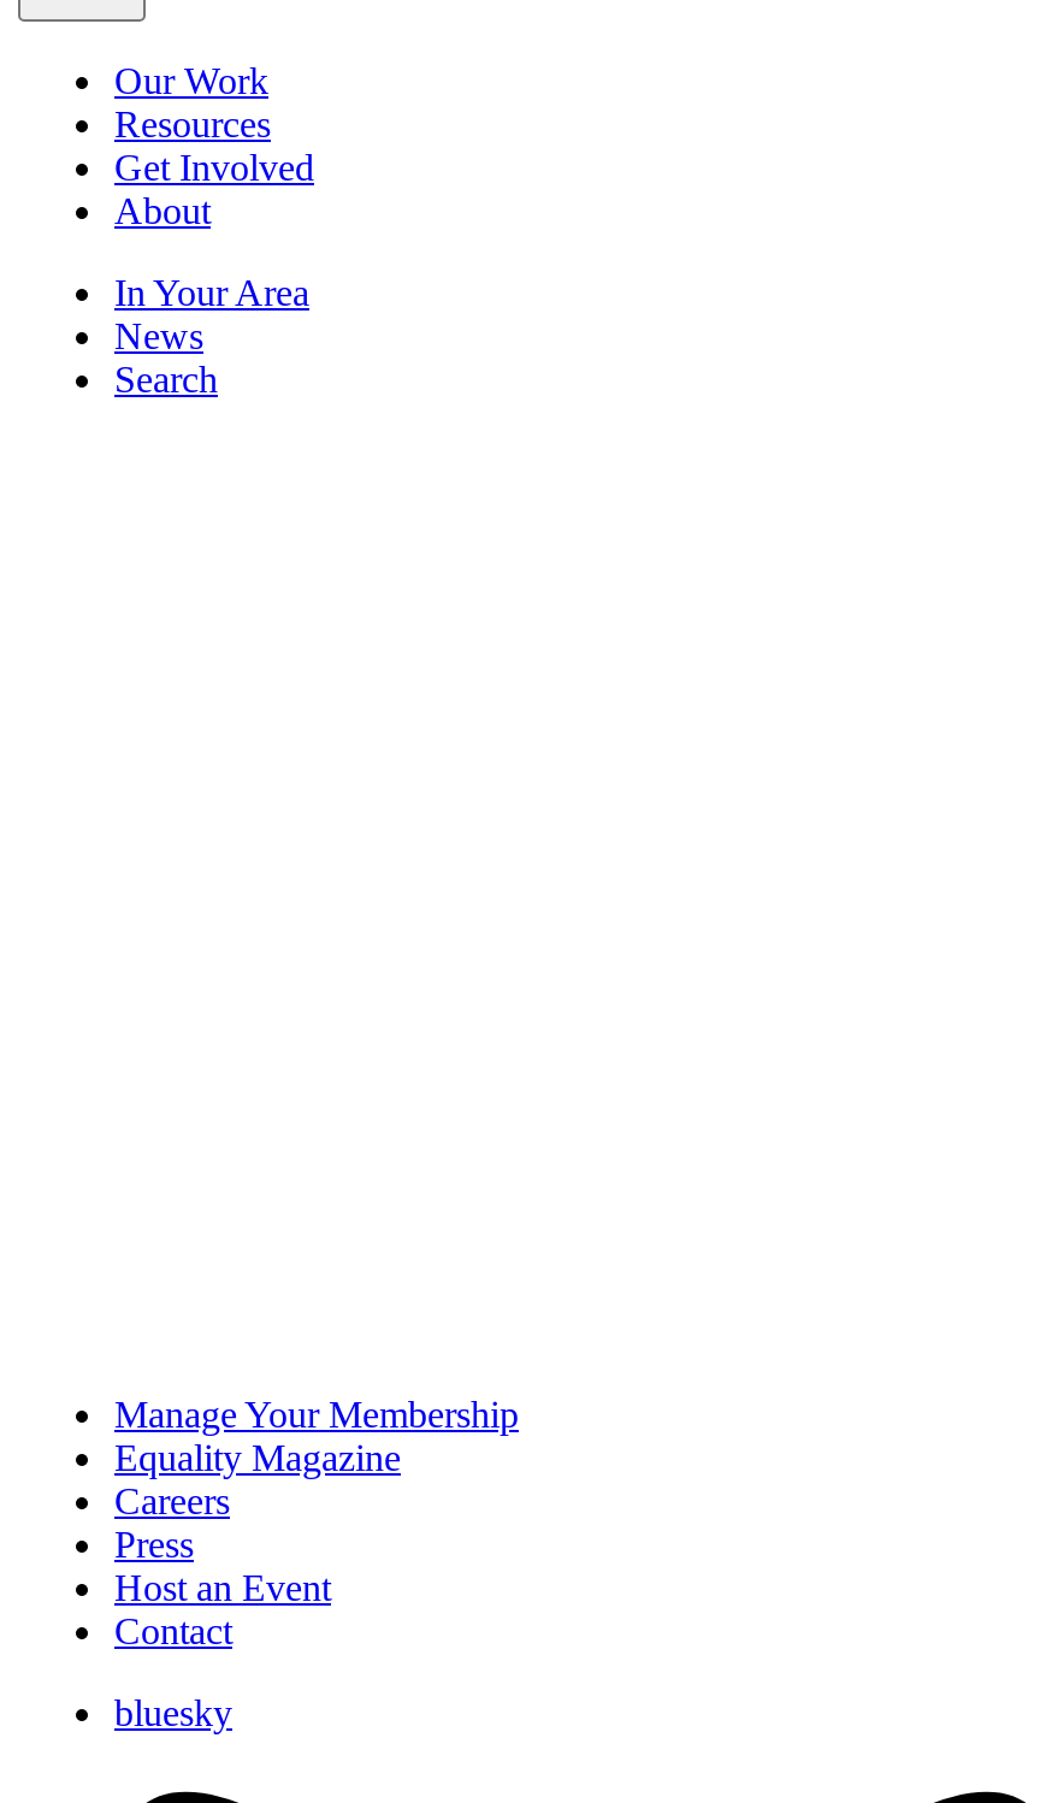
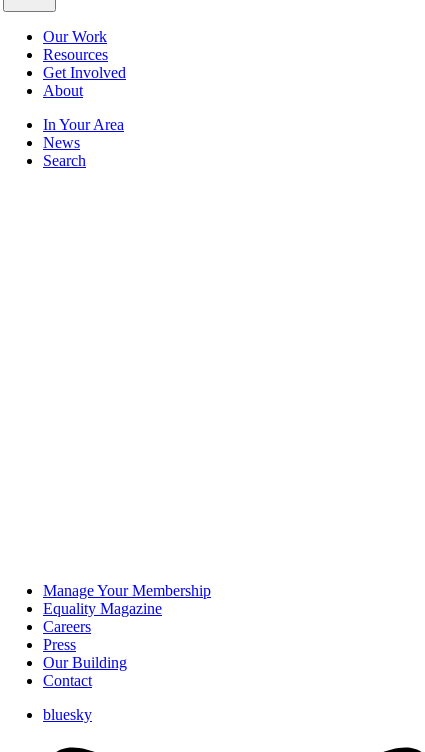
[114,1568,331,1609] Host an Event -> [43,654,127,671] Our Building

